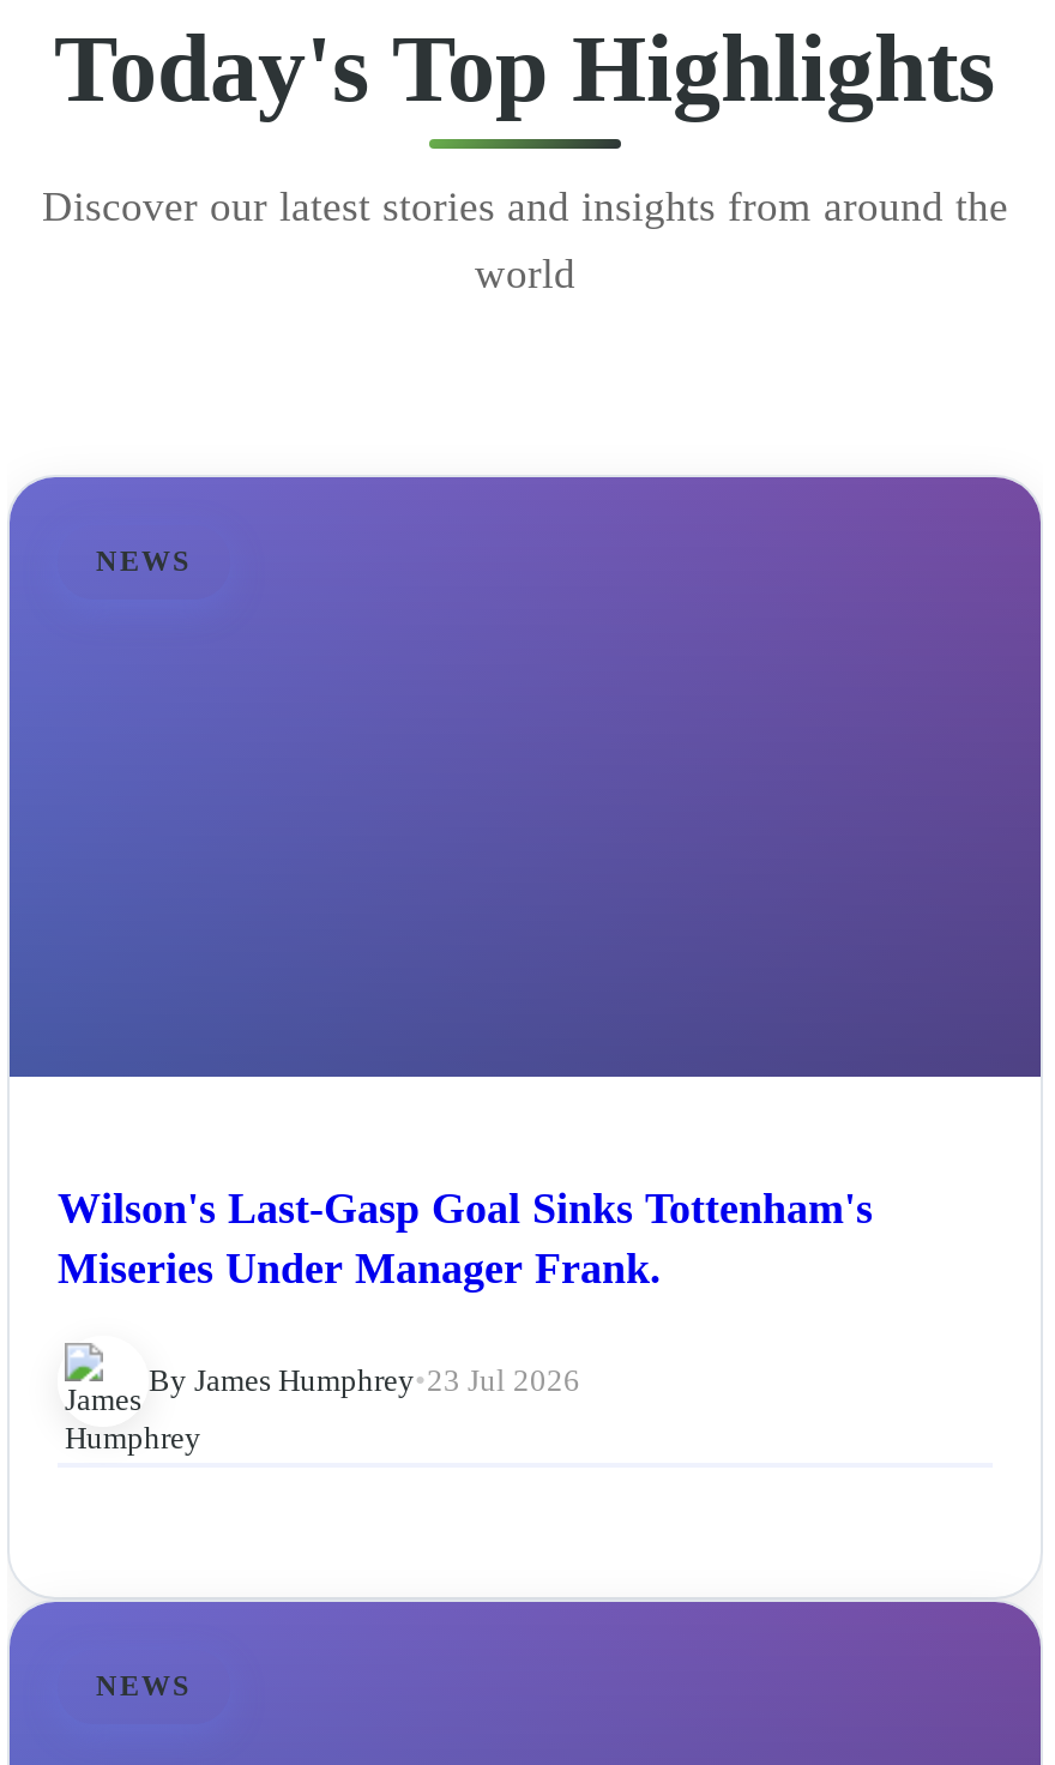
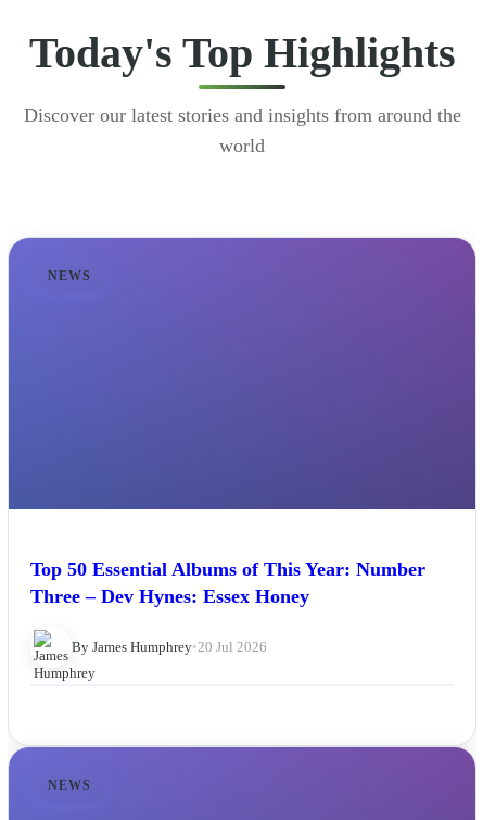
[58,1183,873,1291] Wilson's Last-Gasp Goal Sinks Tottenham's | Miseries Under Manager Frank. -> [30,558,425,607] Top 50 Essential Albums of This Year: Number | Three – Dev Hynes: Essex Honey
[149,1361,580,1397] By James Humphrey • 23 Jul 2026 -> [72,638,267,654] By James Humphrey • 20 Jul 2026

